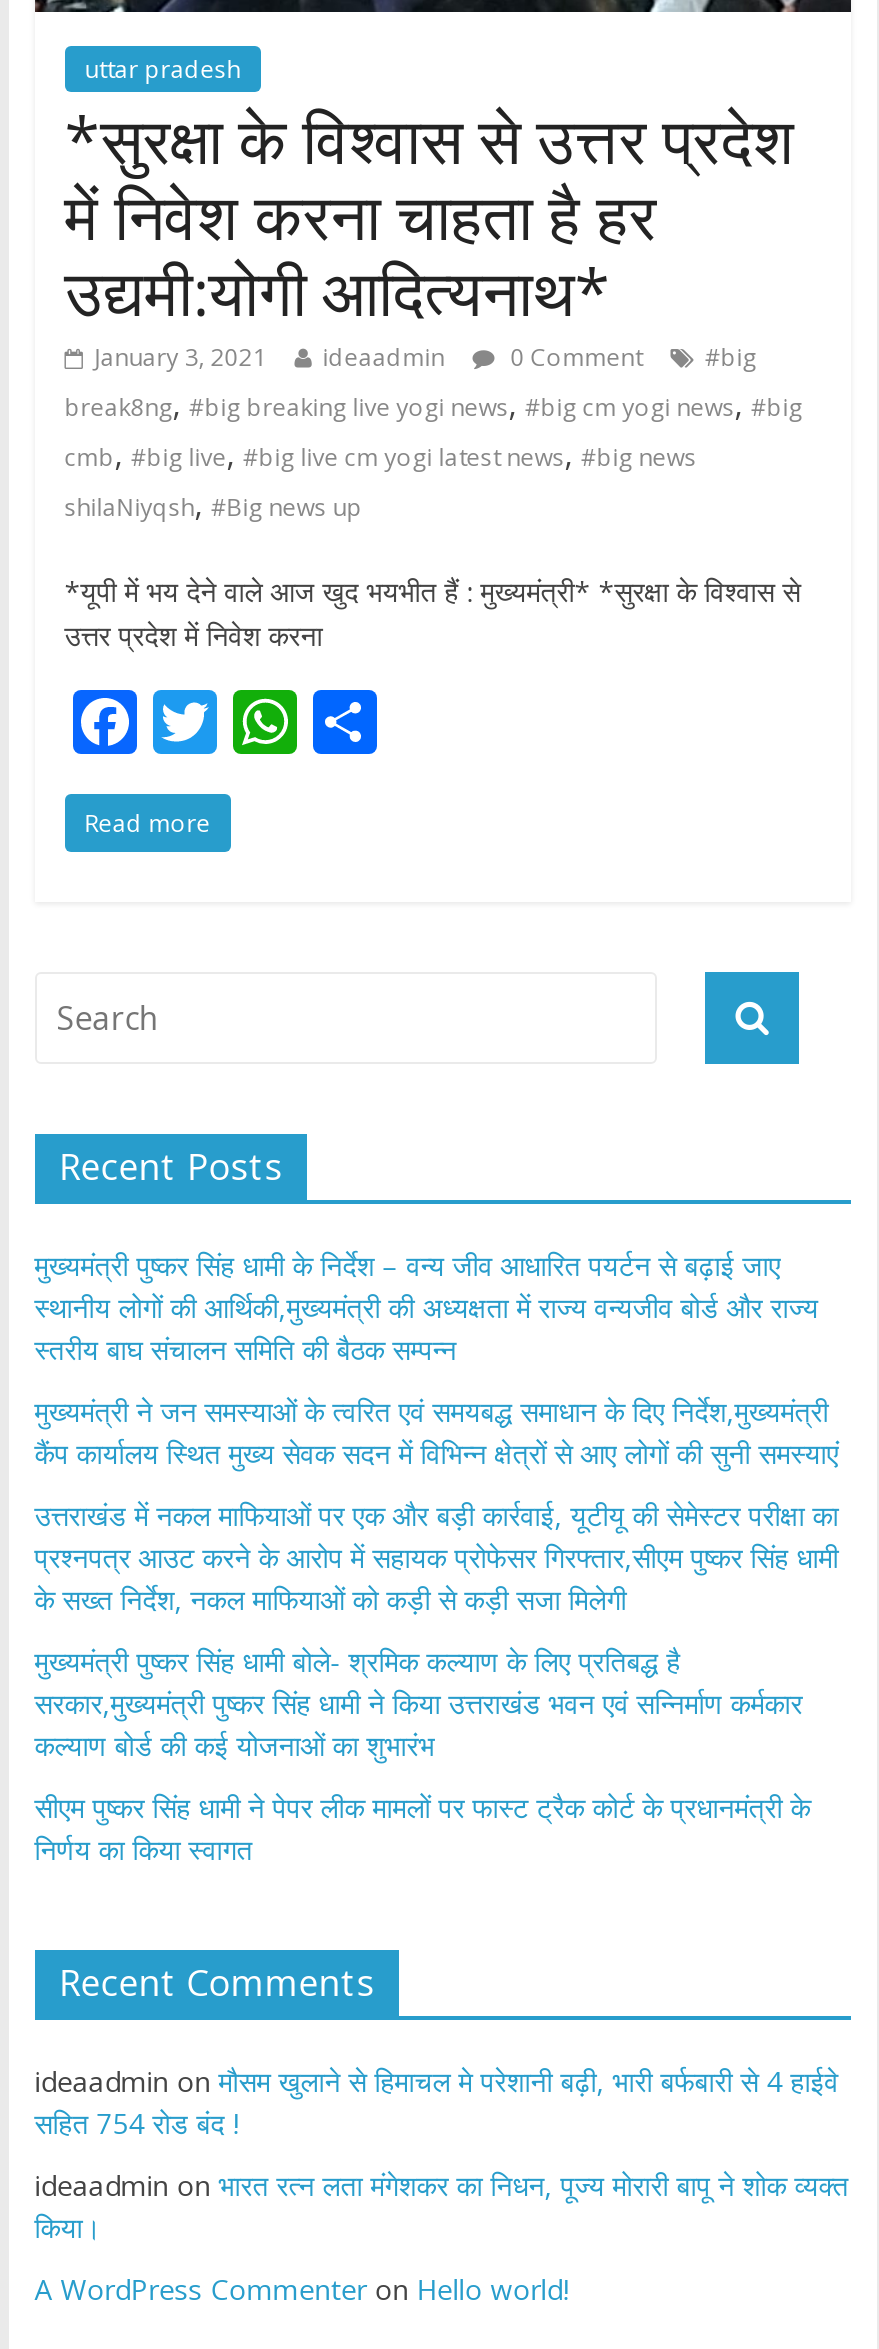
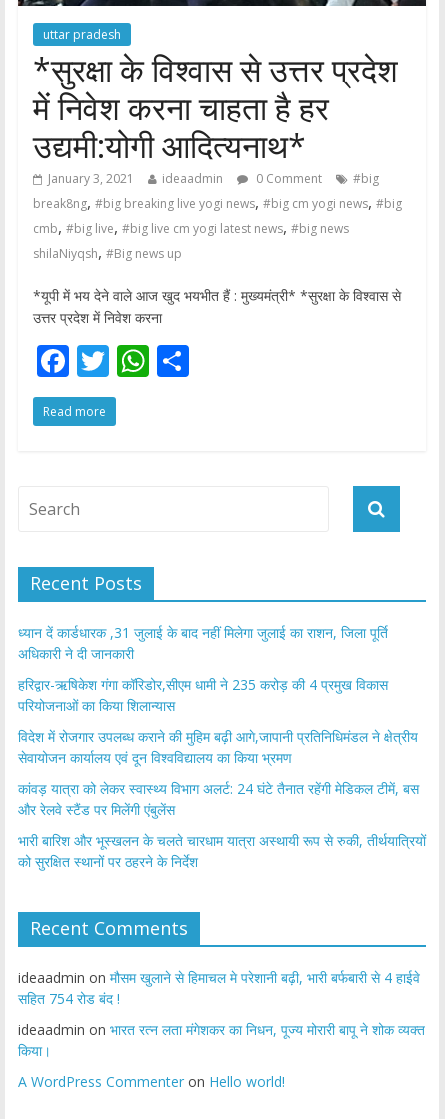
[35,1246,819,1368] मुख्यमंत्री पुष्कर सिंह धामी के निर्देश – वन्य जीव आधारित पयर्टन से बढ़ाई जाए | स्थानीय लोगों की आर्थिकी,मुख्यमंत्री की अध्यक्षता में राज्य वन्यजीव बोर्ड और राज्य | स्तरीय बाघ संचालन समिति की बैठक सम्पन्न -> [18,623,388,663] ध्यान दें कार्डधारक ,31 जुलाई के बाद नहीं मिलेगा जुलाई का राशन, जिला पूर्ति | अधिकारी ने दी जानकारी
[35,1392,839,1472] मुख्यमंत्री ने जन समस्याओं के त्वरित एवं समयबद्ध समाधान के दिए निर्देश,मुख्यमंत्री | कैंप कार्यालय स्थित मुख्य सेवक सदन में विभिन्न क्षेत्रों से आए लोगों की सुनी समस्याएं -> [18,675,388,715] हरिद्वार-ऋषिकेश गंगा कॉरिडोर,सीएम धामी ने 235 करोड़ की 4 प्रमुख विकास | परियोजनाओं का किया शिलान्यास
[35,1496,839,1618] उत्तराखंड में नकल माफियाओं पर एक और बड़ी कार्रवाई, यूटीयू की सेमेस्टर परीक्षा का | प्रश्नपत्र आउट करने के आरोप में सहायक प्रोफेसर गिरफ्तार,सीएम पुष्कर सिंह धामी | के सख्त निर्देश, नकल माफियाओं को कड़ी से कड़ी सजा मिलेगी -> [18,727,418,767] विदेश में रोजगार उपलब्ध कराने की मुहिम बढ़ी आगे,जापानी प्रतिनिधिमंडल ने क्षेत्रीय | सेवायोजन कार्यालय एवं दून विश्वविद्यालय का किया भ्रमण
[35,1642,803,1764] मुख्यमंत्री पुष्कर सिंह धामी बोले- श्रमिक कल्याण के लिए प्रतिबद्ध है | सरकार,मुख्यमंत्री पुष्कर सिंह धामी ने किया उत्तराखंड भवन एवं सन्निर्माण कर्मकार | कल्याण बोर्ड की कई योजनाओं का शुभारंभ -> [18,779,419,819] कांवड़ यात्रा को लेकर स्वास्थ्य विभाग अलर्ट: 24 घंटे तैनात रहेंगी मेडिकल टीमें, बस | और रेलवे स्टैंड पर मिलेंगी एंबुलेंस
[35,1788,811,1868] सीएम पुष्कर सिंह धामी ने पेपर लीक मामलों पर फास्ट ट्रैक कोर्ट के प्रधानमंत्री के | निर्णय का किया स्वागत -> [18,831,426,871] भारी बारिश और भूस्खलन के चलते चारधाम यात्रा अस्थायी रूप से रुकी, तीर्थयात्रियों | को सुरक्षित स्थानों पर ठहरने के निर्देश

